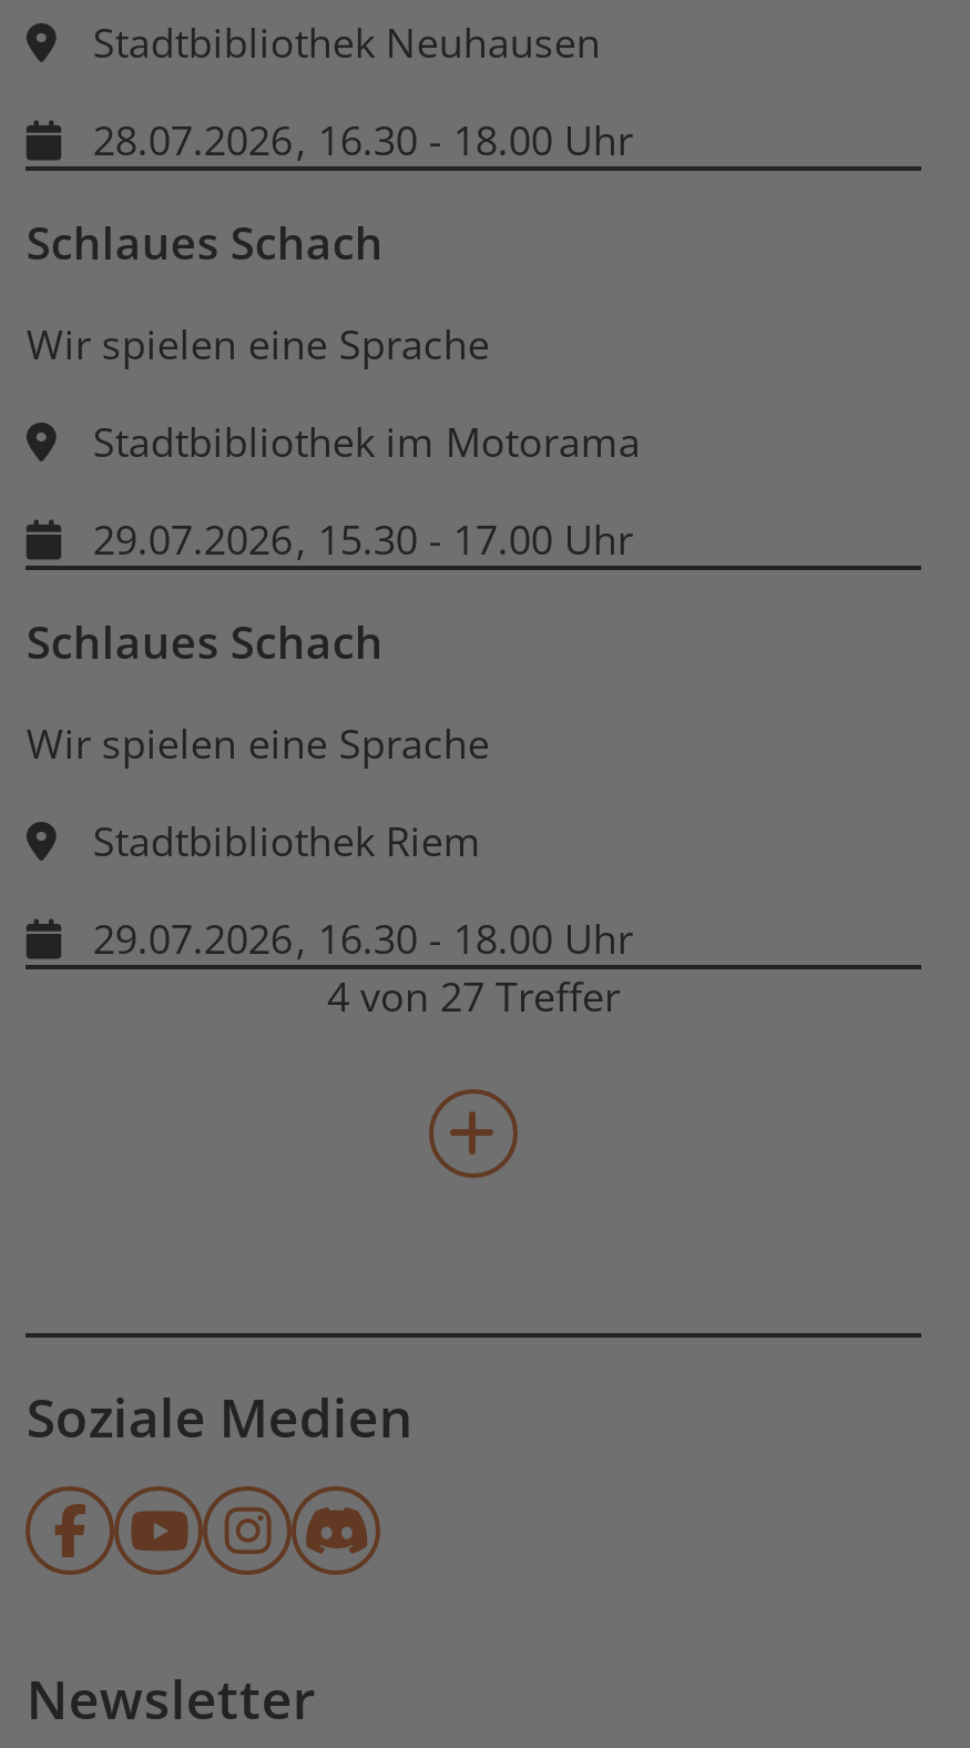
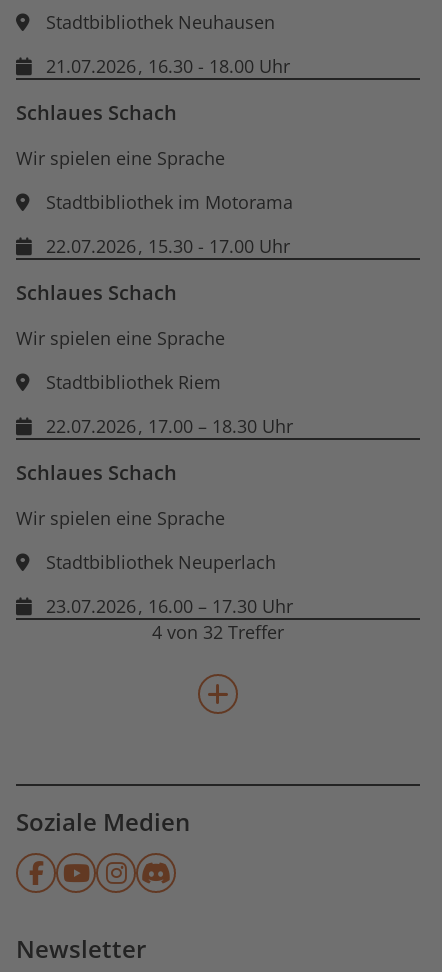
[93,113,633,166] 28.07.2026 , 16.30 - 18.00 Uhr -> [46,54,290,78] 21.07.2026 , 16.30 - 18.00 Uhr
[93,512,633,565] 29.07.2026 , 15.30 - 17.00 Uhr -> [46,234,290,258] 22.07.2026 , 15.30 - 17.00 Uhr
[93,911,633,1022] 29.07.2026 | , 16.30 - 18.00 Uhr | 4 von 27 Treffer -> [16,414,293,644] 22.07.2026 | , 17.00 – 18.30 Uhr | Schlaues Schach | Wir spielen eine Sprache | Stadtbibliothek Neuperlach | 23.07.2026 | , 16.00 – 17.30 Uhr | 4 von 32 Treffer

